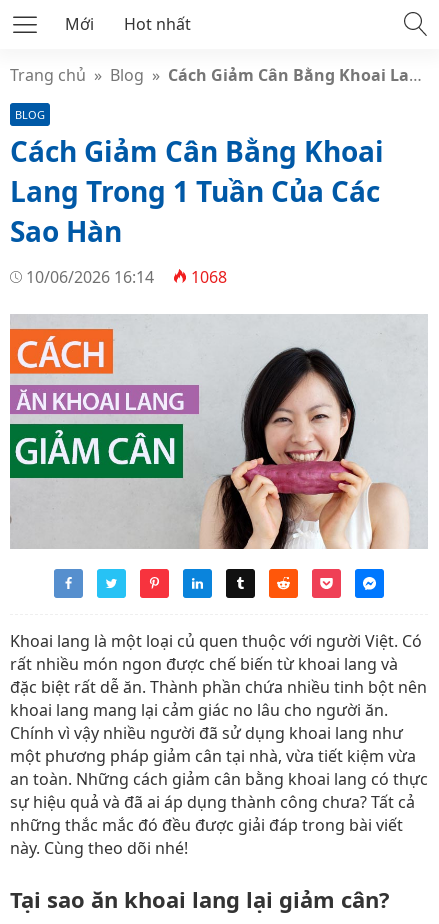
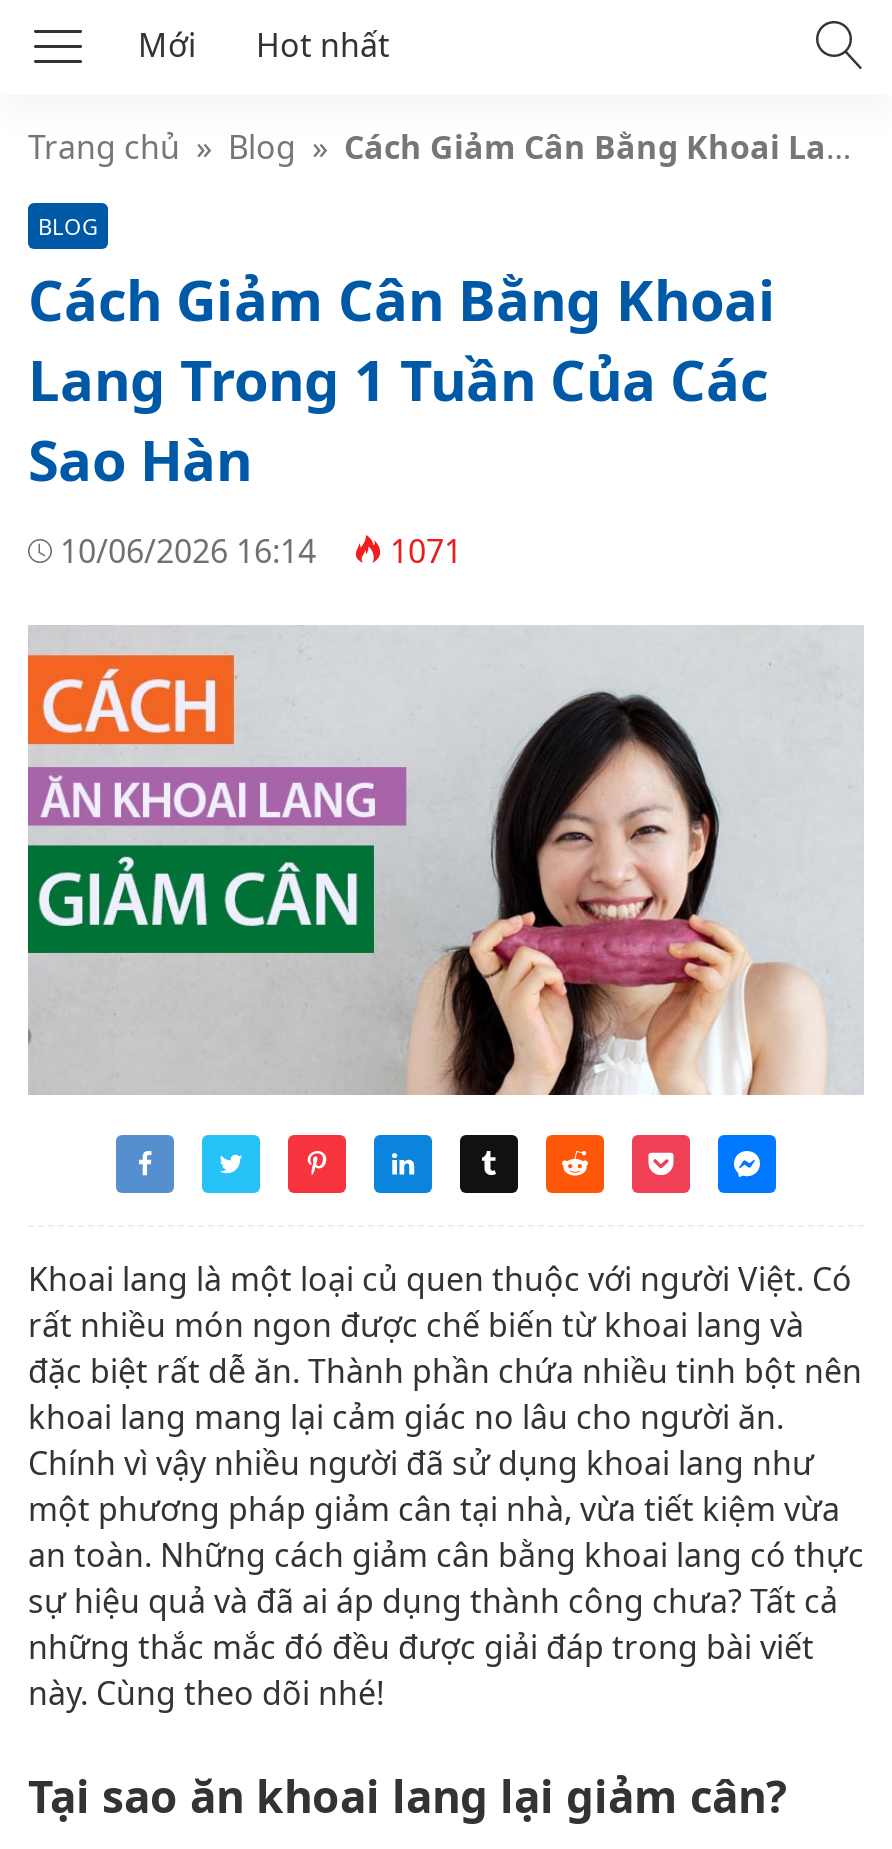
[22,266,227,288] 10/06/2026 16:14 1068 -> [52,529,462,573] 10/06/2026 16:14 1071

